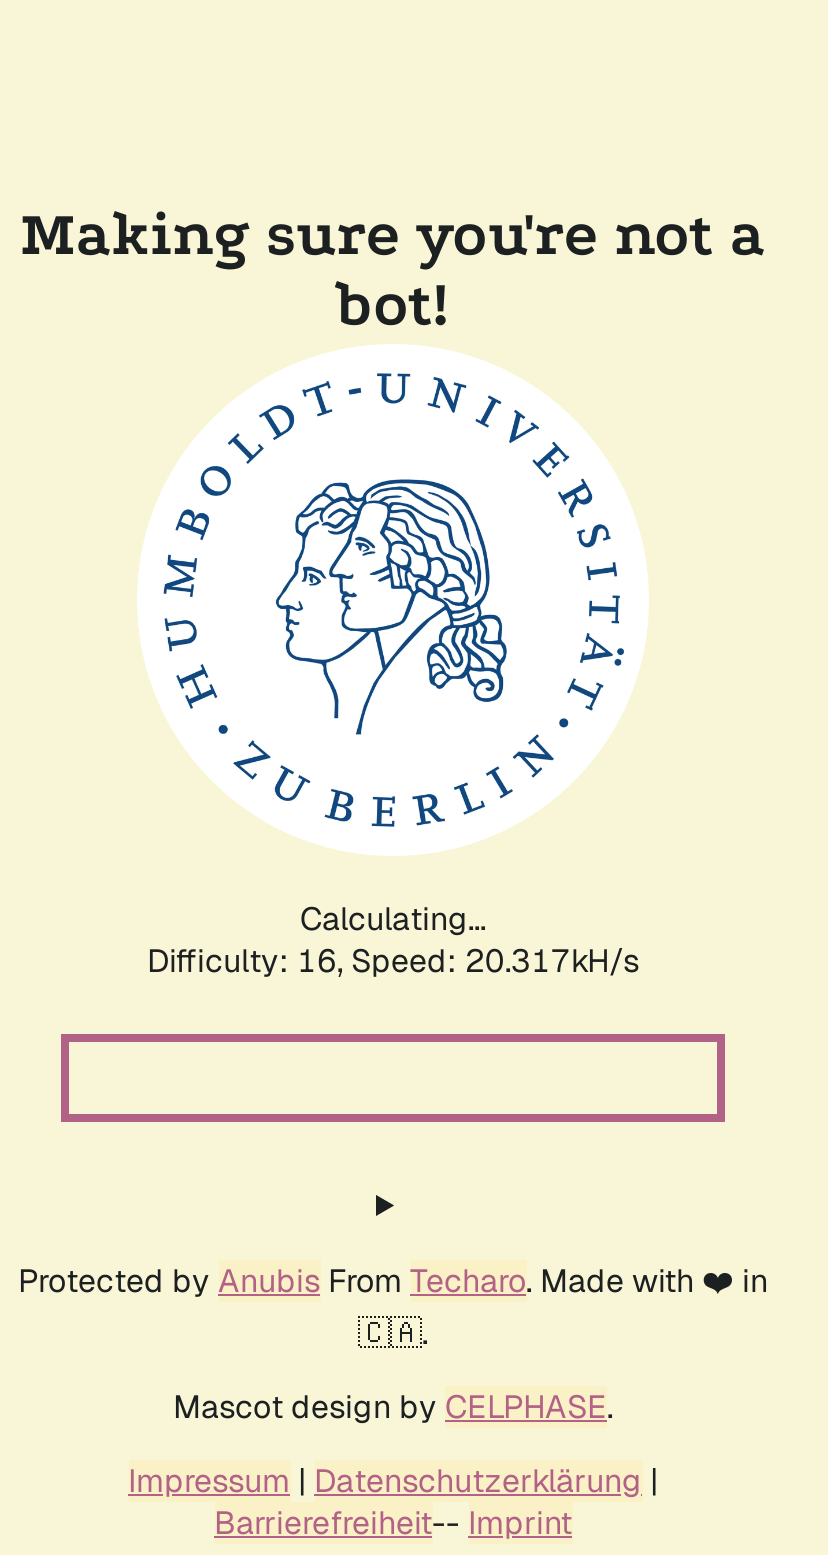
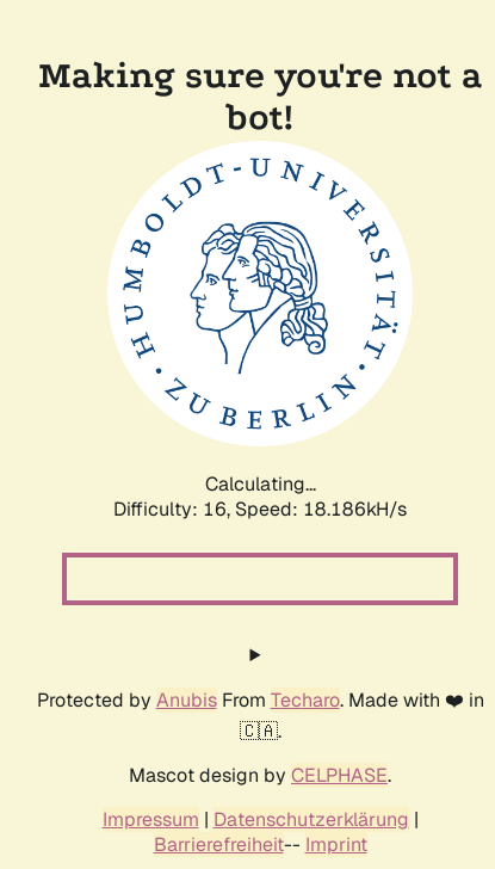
[147,940,639,982] Difficulty: 16, Speed: 20.317kH/s -> [113,497,407,522] Difficulty: 16, Speed: 18.186kH/s

